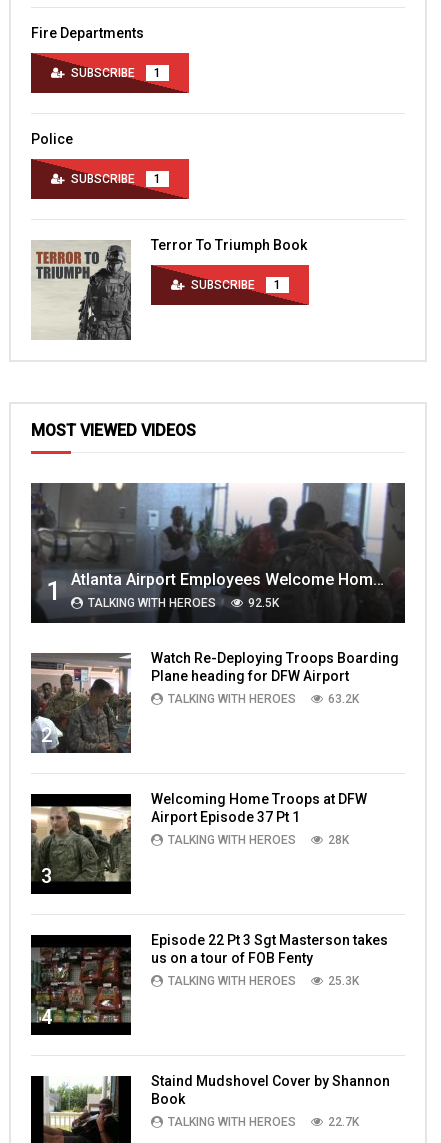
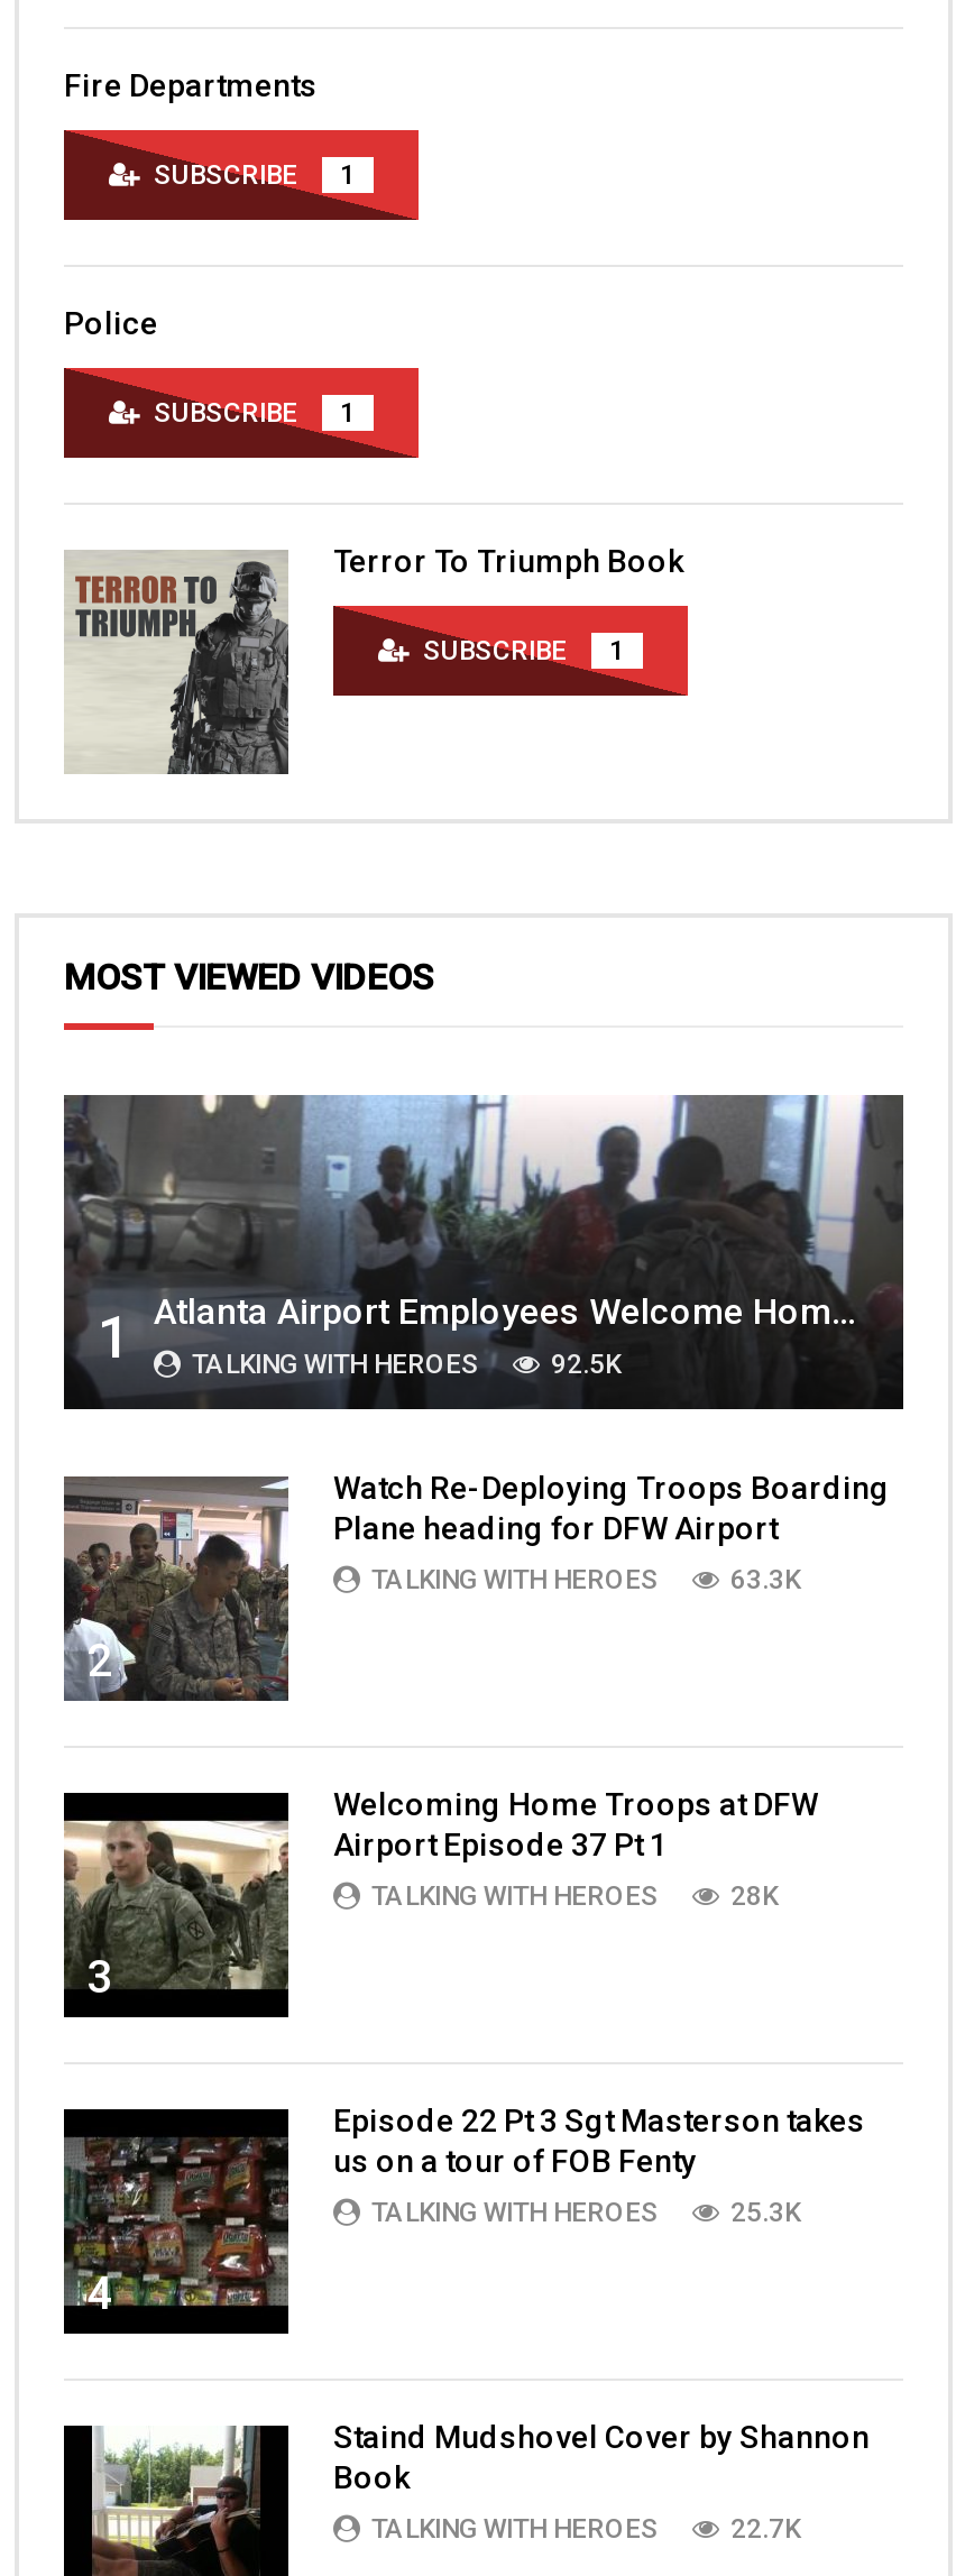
[328,692,359,706] 63.2K -> [730,1565,800,1596] 63.3K

